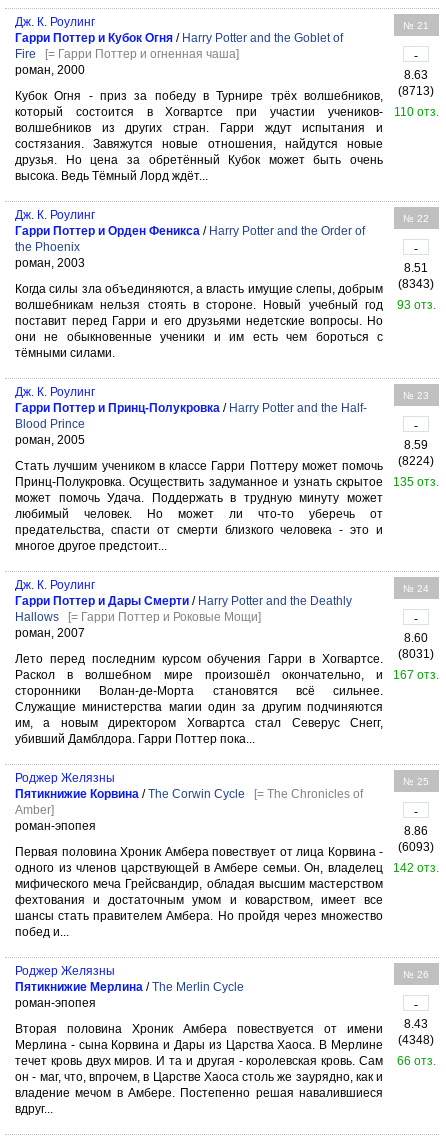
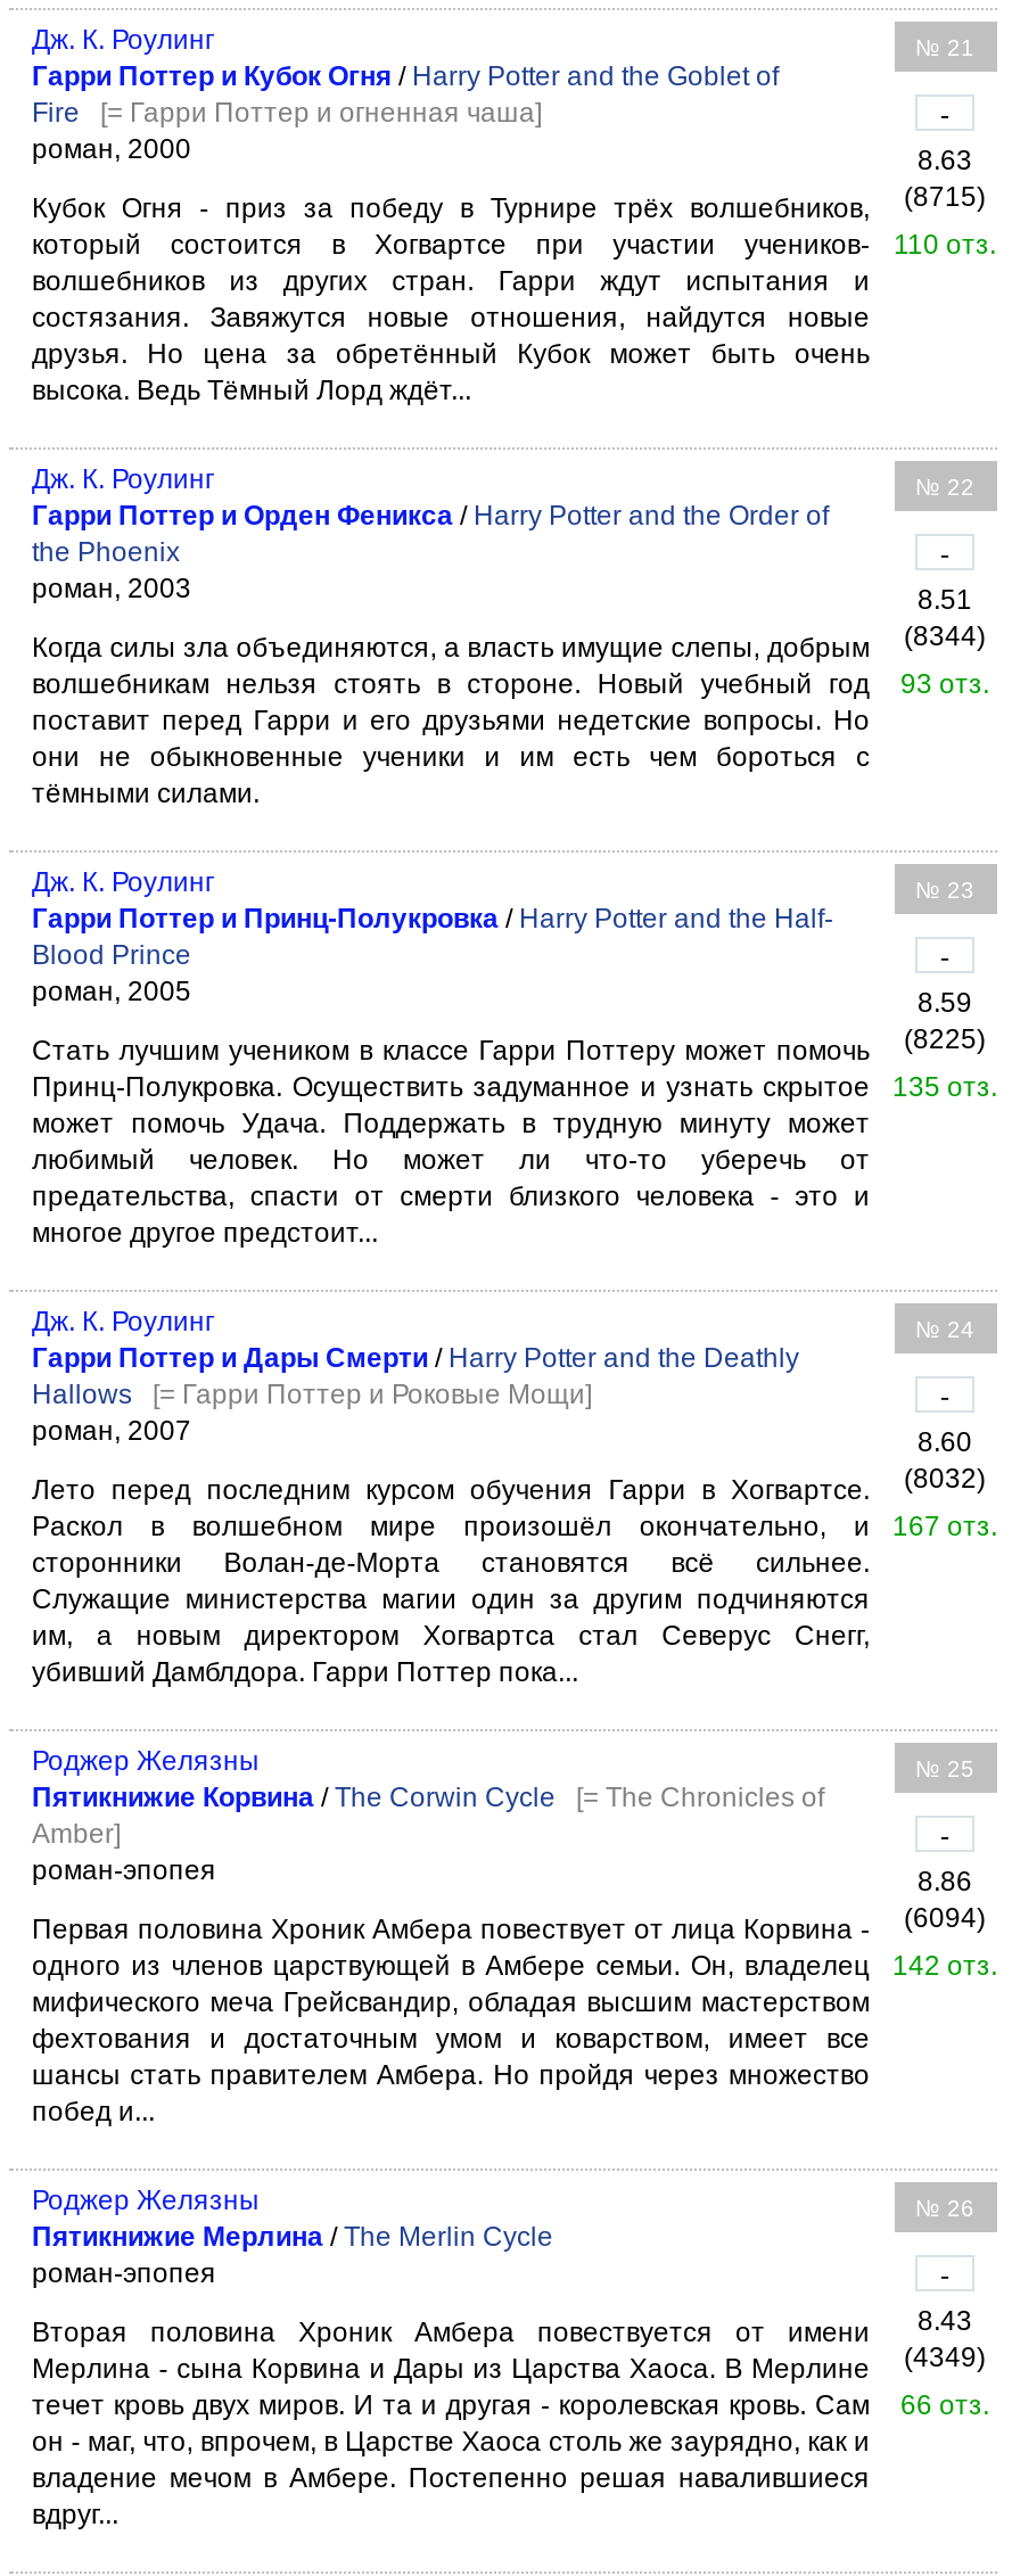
[15,84,434,103] Кубок Огня - приз за победу в Турнире трёх волшебников, (8713) -> [32,181,986,224] Кубок Огня - приз за победу в Турнире трёх волшебников, (8715)
[15,277,434,296] Когда силы зла объединяются, а власть имущие слепы, добрым (8343) -> [32,620,986,664] Когда силы зла объединяются, а власть имущие слепы, добрым (8344)
[15,454,434,473] Стать лучшим учеником в классе Гарри Поттеру может помочь (8224) -> [32,1023,986,1067] Стать лучшим учеником в классе Гарри Поттеру может помочь (8225)
[15,647,434,666] Лето перед последним курсом обучения Гарри в Хогвартсе. (8031) -> [32,1463,986,1506] Лето перед последним курсом обучения Гарри в Хогвартсе. (8032)
[15,840,434,859] Первая половина Хроник Амбера повествует от лица Корвина - (6093) -> [32,1902,986,1945] Первая половина Хроник Амбера повествует от лица Корвина - (6094)
[15,1033,434,1052] Мерлина - сына Корвина и Дары из Царства Хаоса. В Мерлине (4348) -> [32,2342,986,2385] Мерлина - сына Корвина и Дары из Царства Хаоса. В Мерлине (4349)

